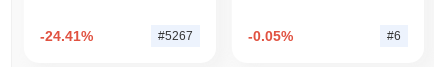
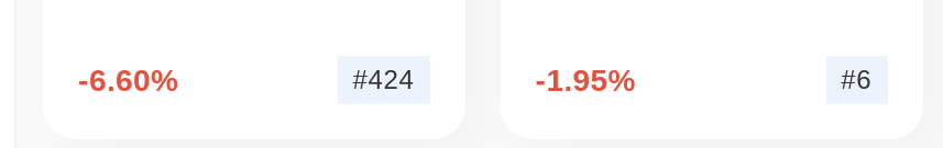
[40,28,193,44] -24.41% | #5267 -> [78,63,414,98] -6.60% | #424
[248,28,293,44] -0.05% -> [535,63,634,98] -1.95%

